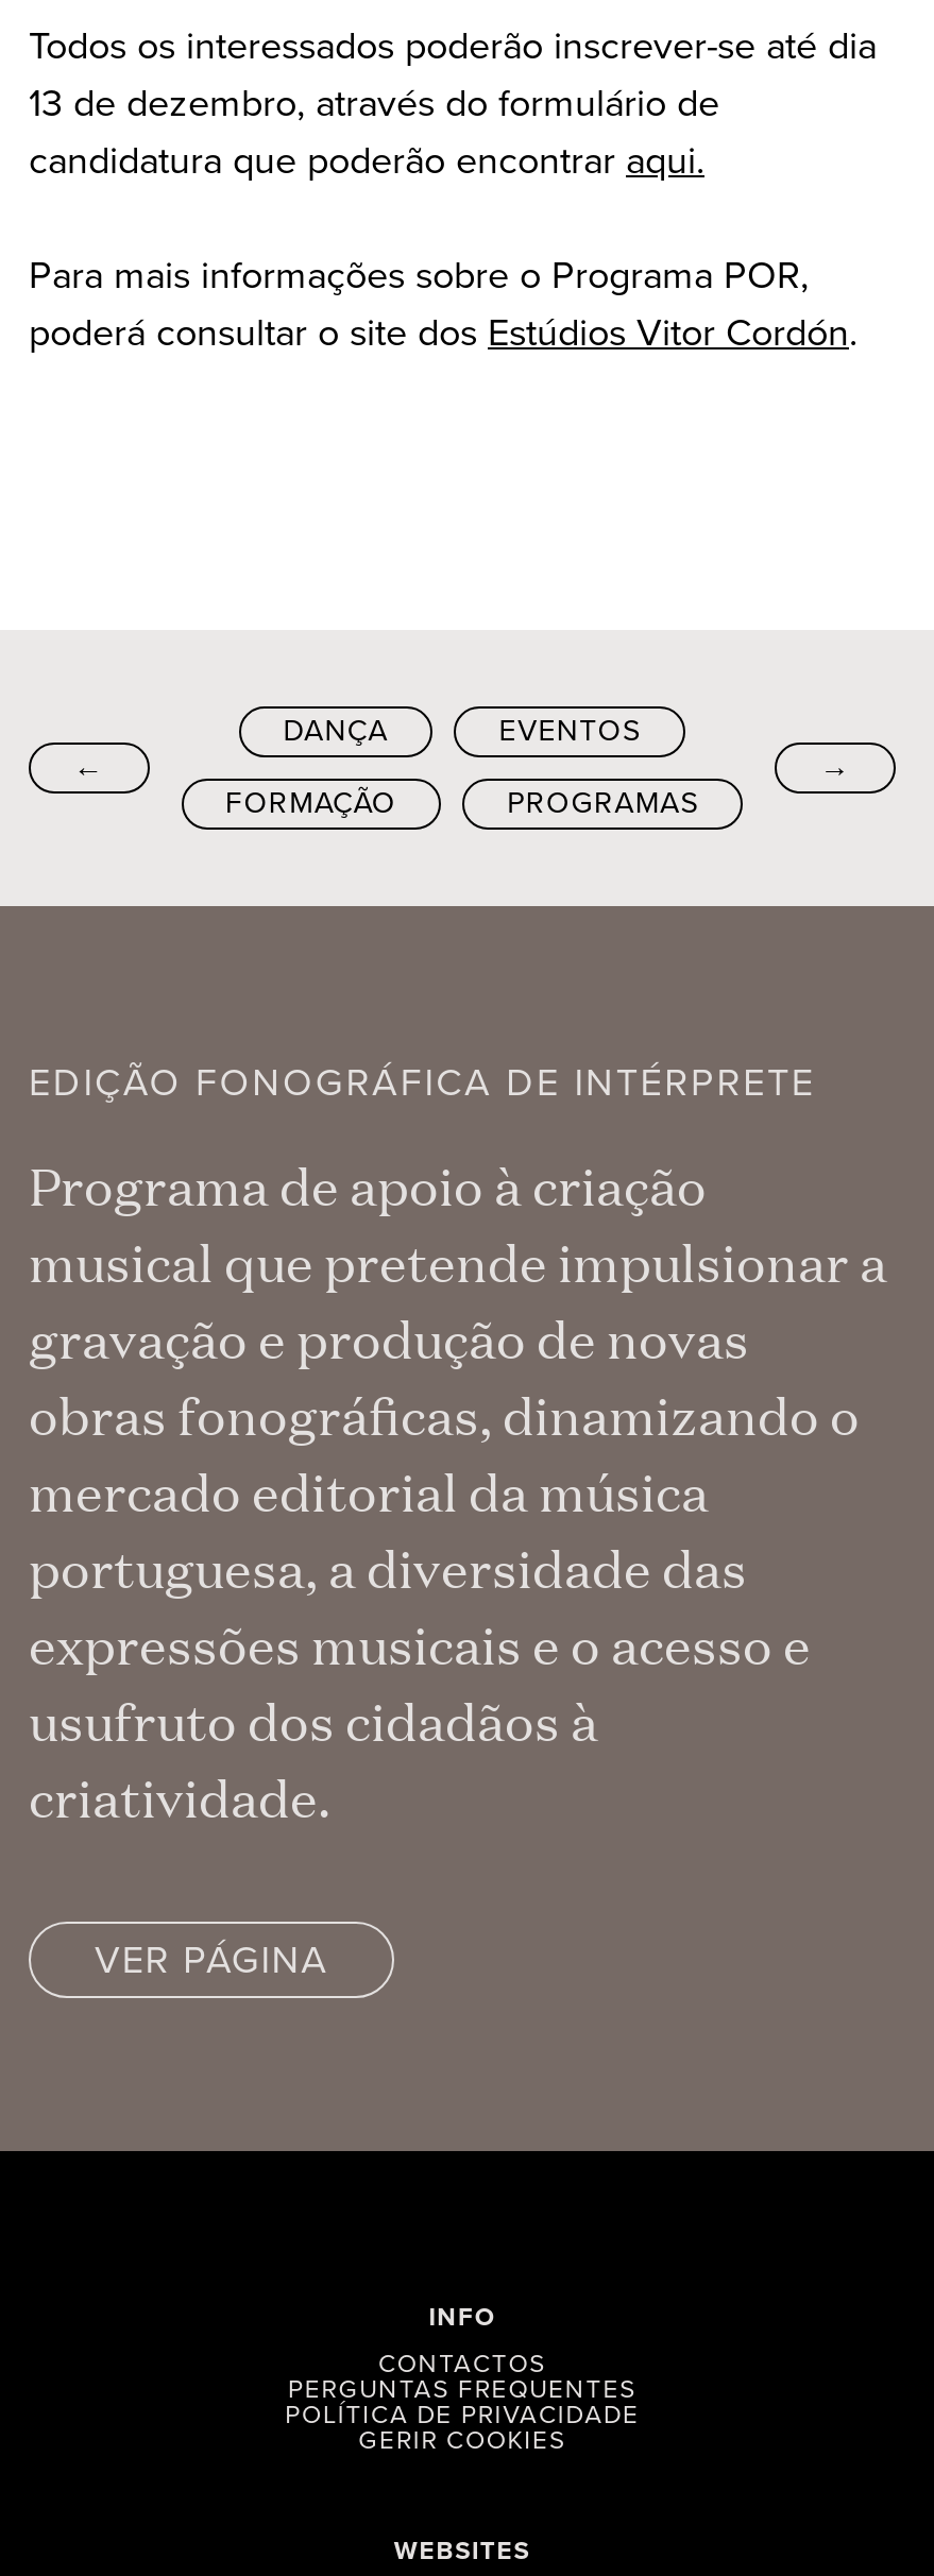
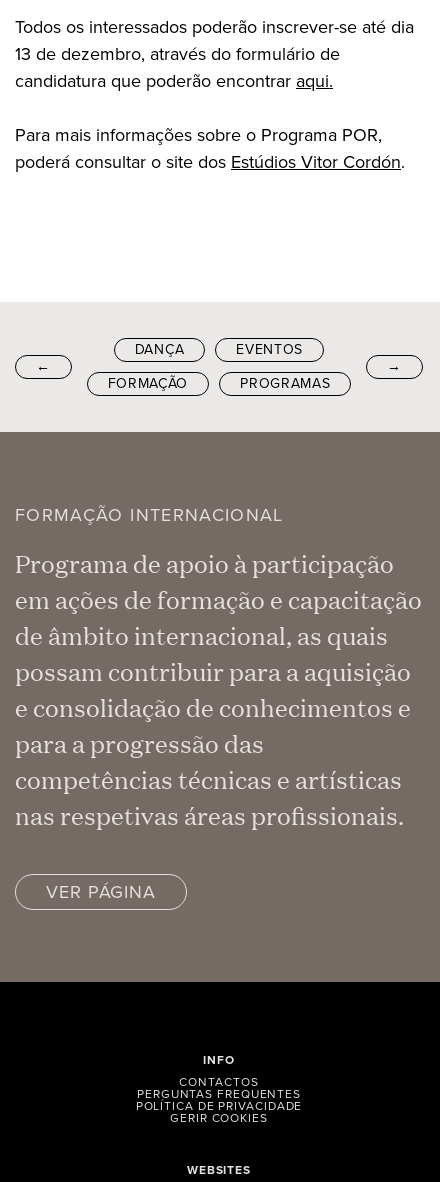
[29,1055,815,1110] EDIÇÃO FONOGRÁFICA DE INTÉRPRETE -> [15,502,284,528] FORMAÇÃO INTERNACIONAL
[29,1151,887,1833] Programa de apoio à criação | musical que pretende impulsionar a | gravação e produção de novas | obras fonográficas, dinamizando o | mercado editorial da música | portuguesa, a diversidade das | expressões musicais e o acesso e | usufruto dos cidadãos à | criatividade. -> [15,547,422,832] Programa de apoio à participação | em ações de formação e capacitação | de âmbito internacional, as quais | possam contribuir para a aquisição | e consolidação de conhecimentos e | para a progressão das | competências técnicas e artísticas | nas respetivas áreas profissionais.

